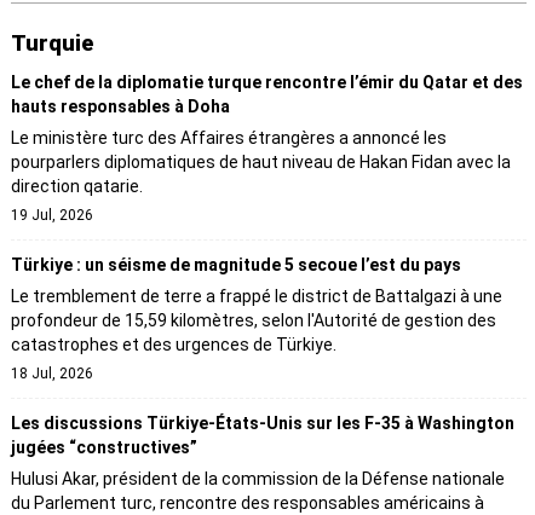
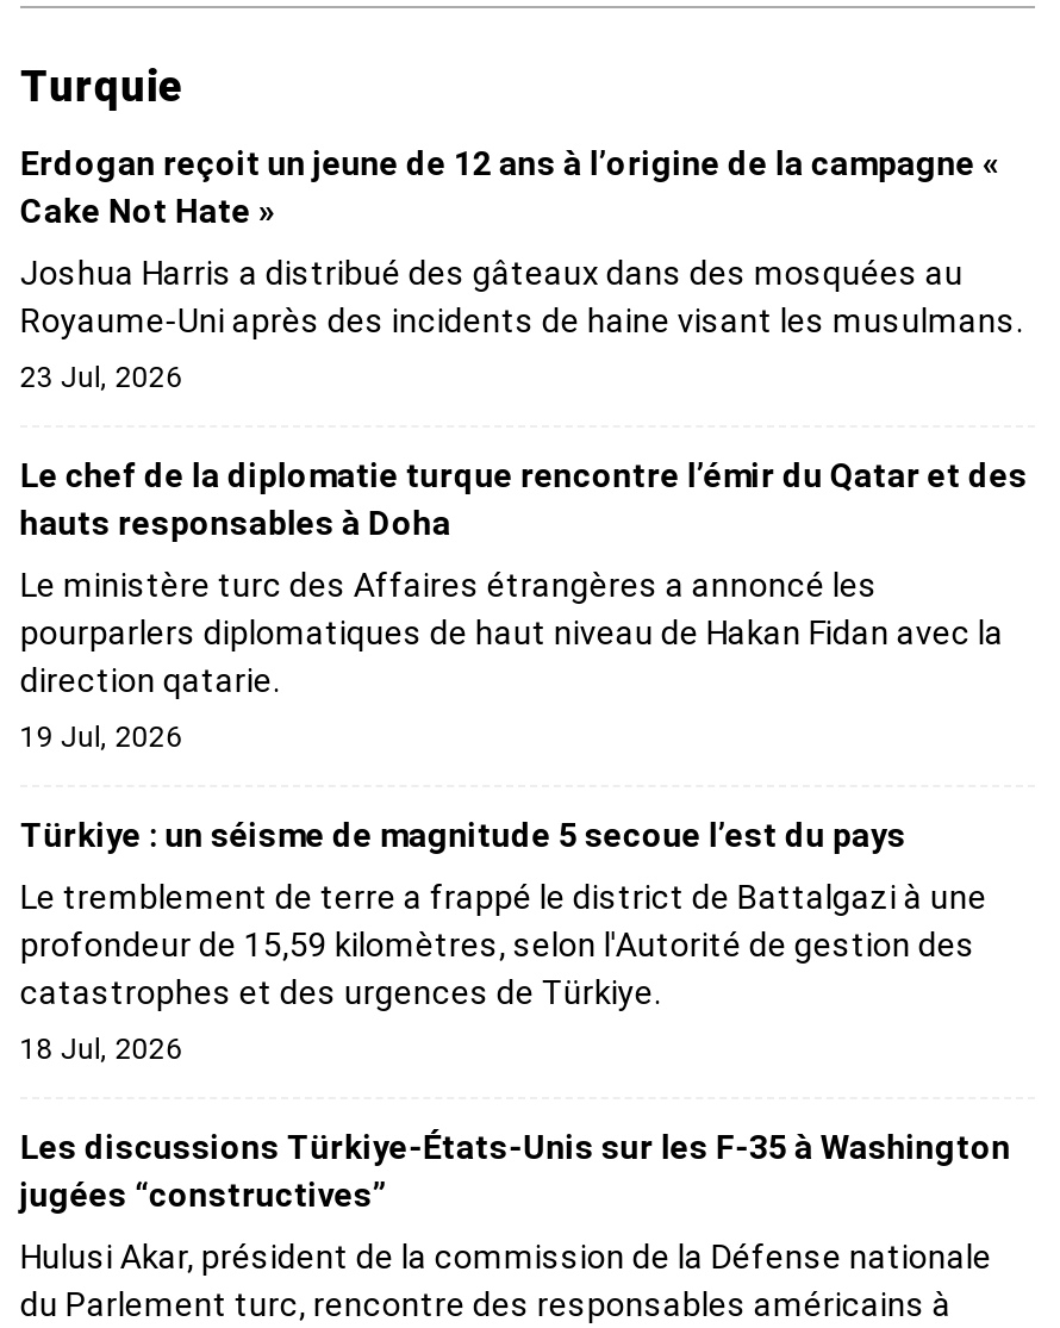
none -> [20,144,1023,394] Erdogan reçoit un jeune de 12 ans à l’origine de la campagne « | Cake Not Hate » | Joshua Harris a distribué des gâteaux dans des mosquées au | Royaume-Uni après des incidents de haine visant les musulmans. | 23 Jul, 2026

